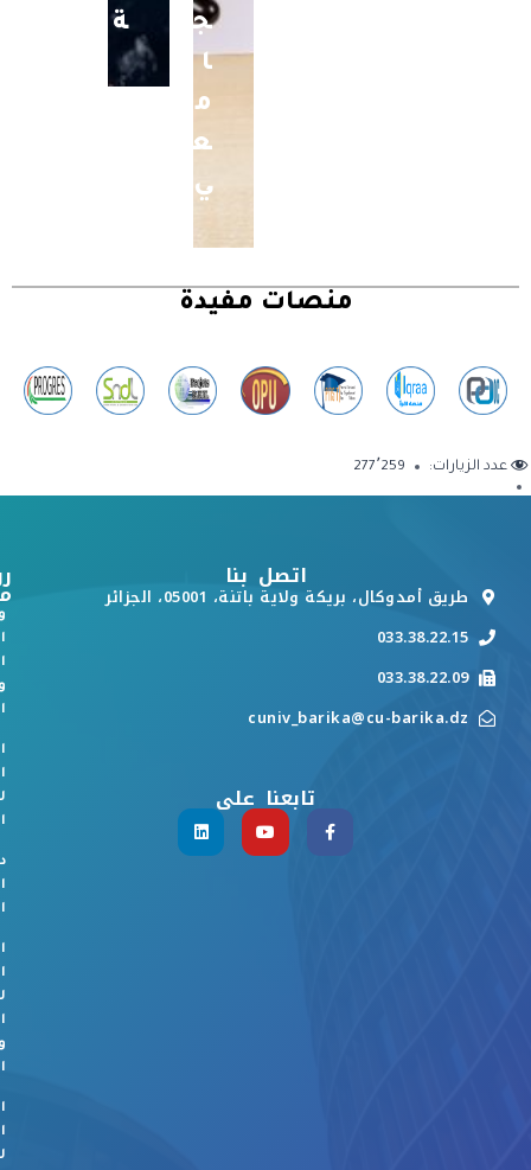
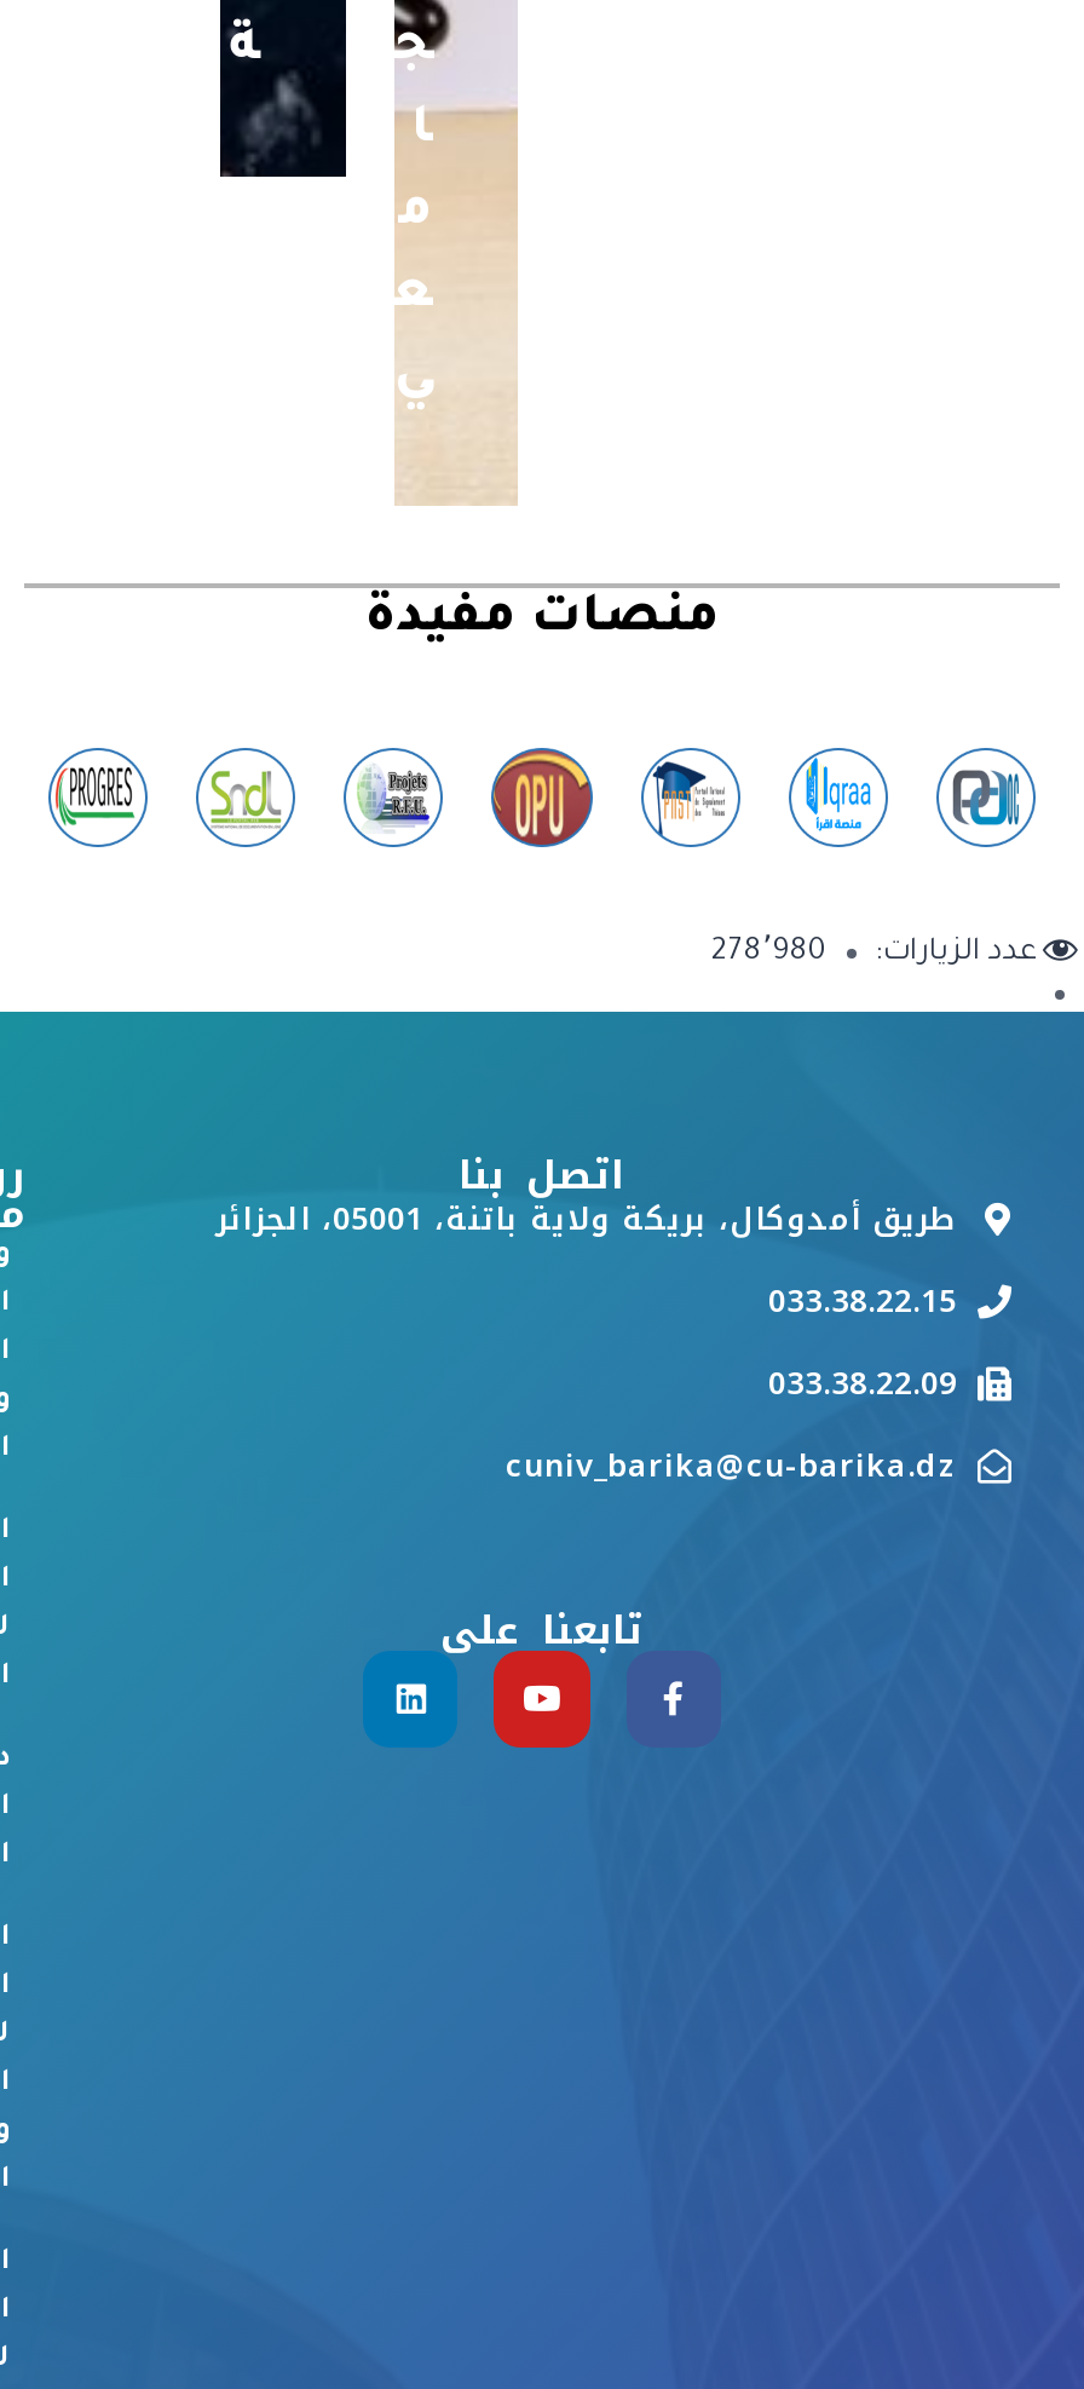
[353,459,507,475] عدد الزيارات: 277٬259 -> [711,936,1036,970] عدد الزيارات: 278٬980

